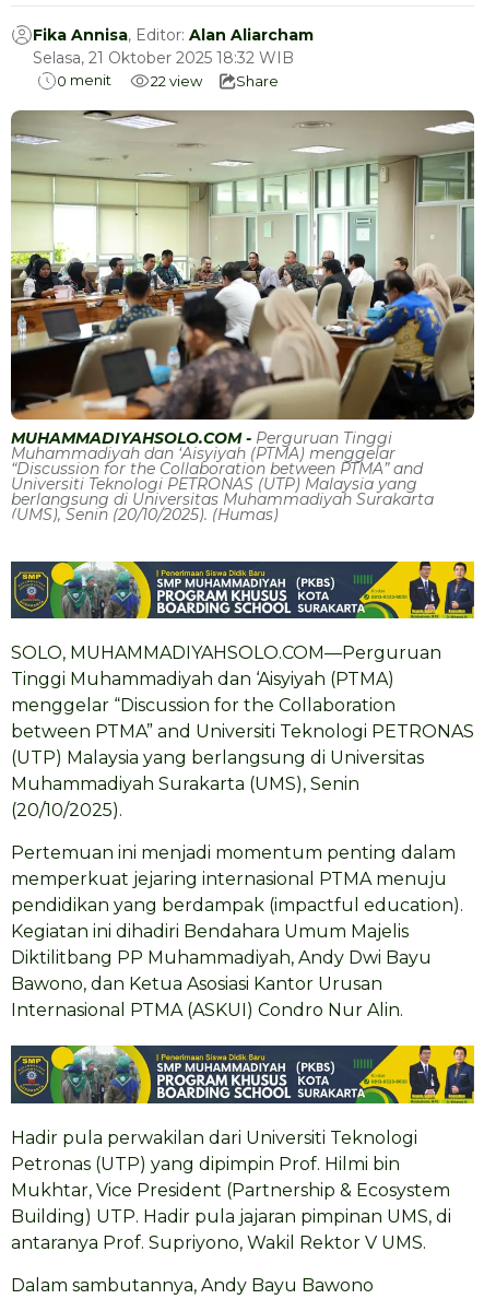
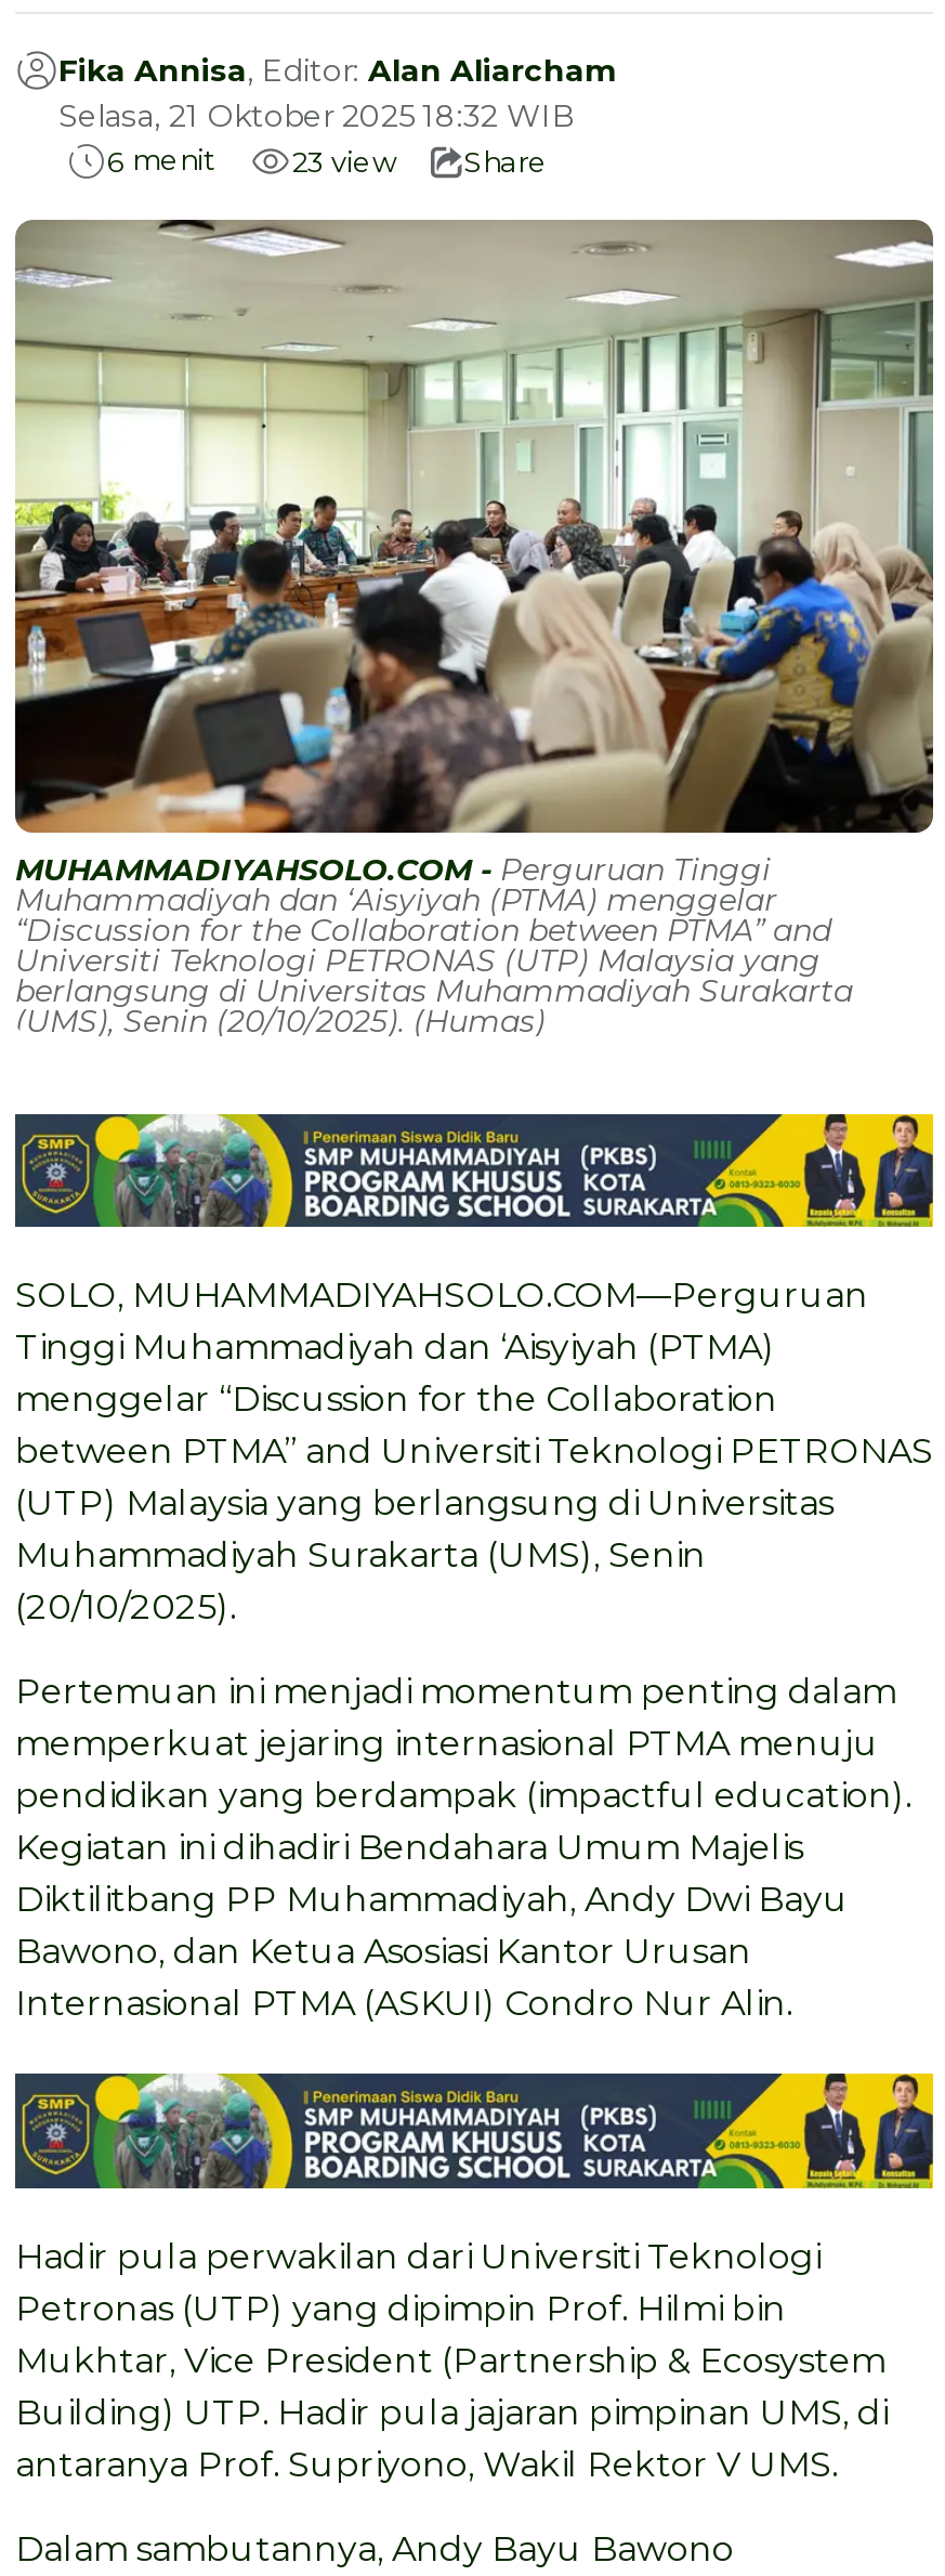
[57,71,111,89] 0 menit -> [107,142,214,178] 6 menit
[151,72,279,90] 22 view Share -> [292,144,548,179] 23 view Share

